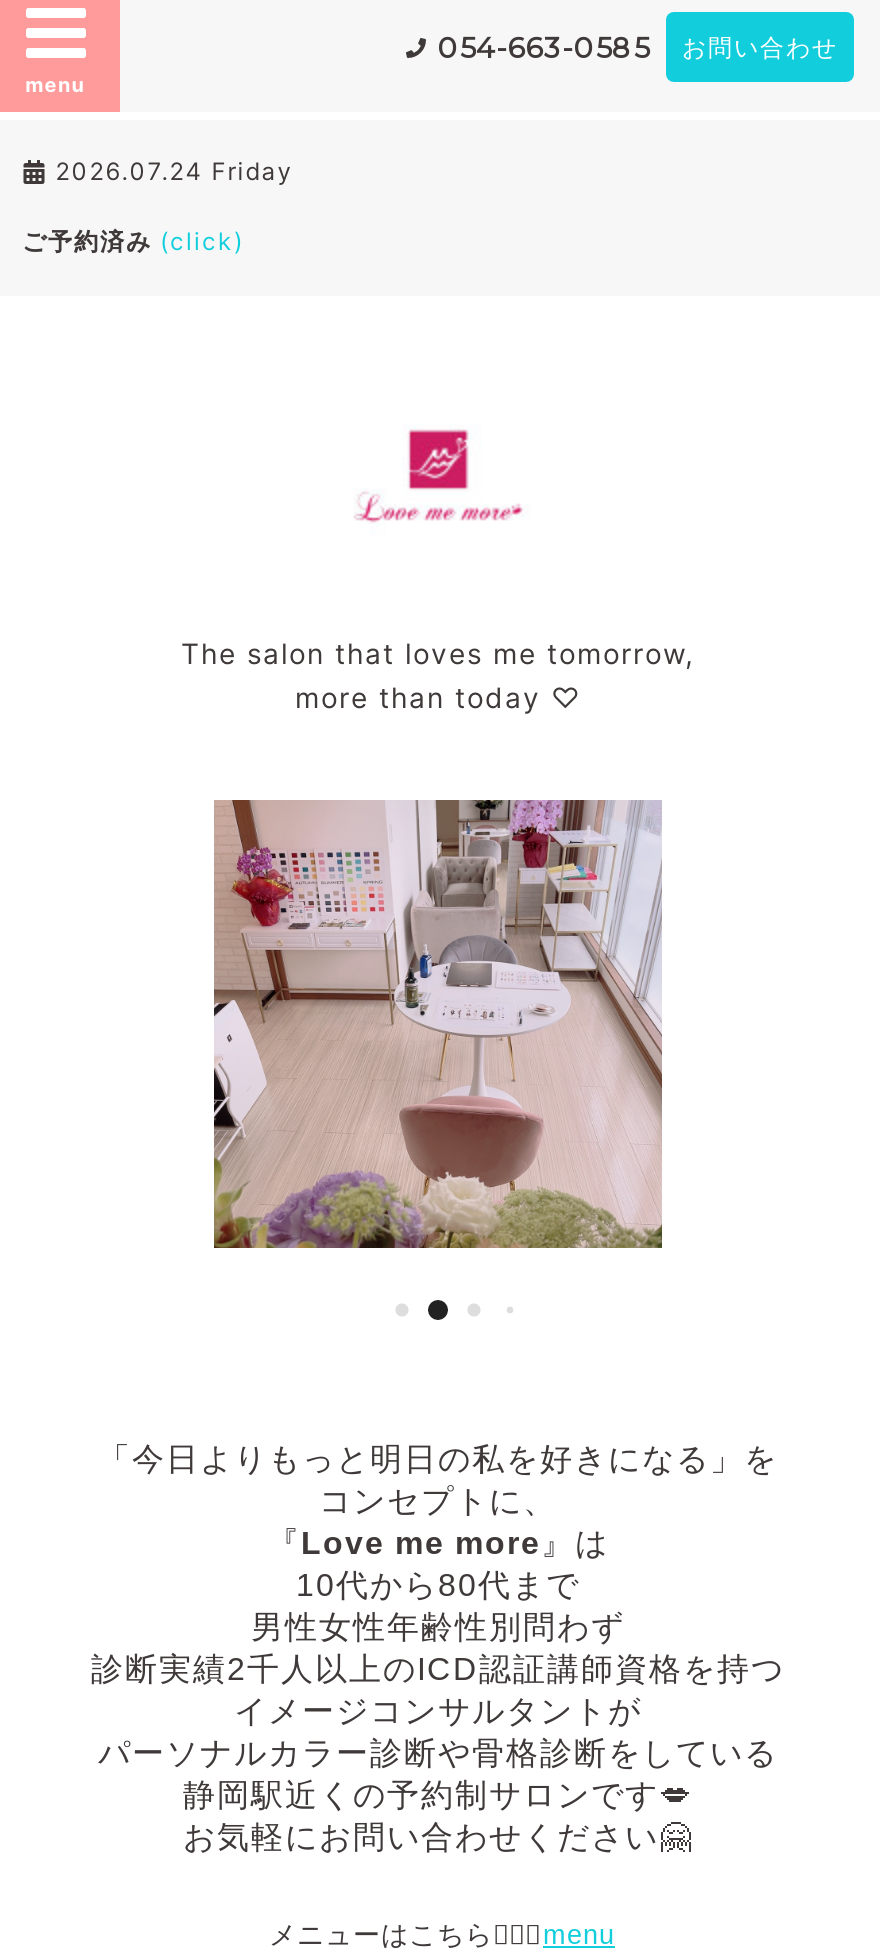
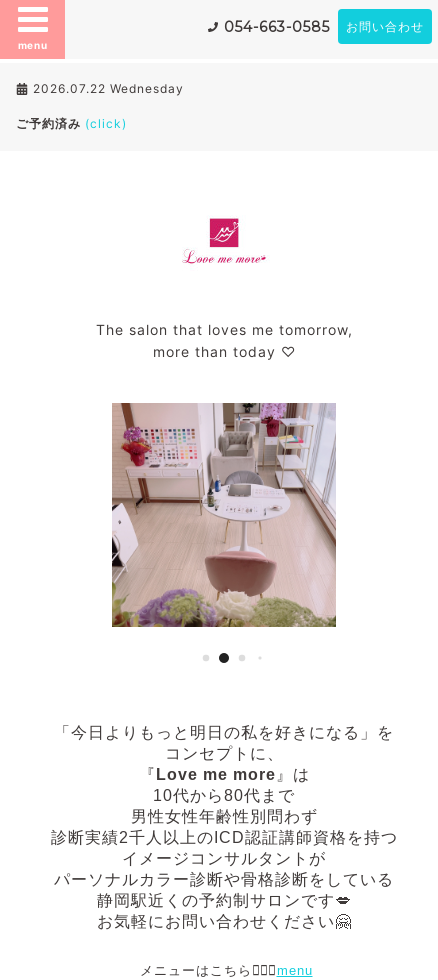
[56,156,294,186] 2026.07.24 Friday -> [33,81,184,96] 2026.07.22 Wednesday

